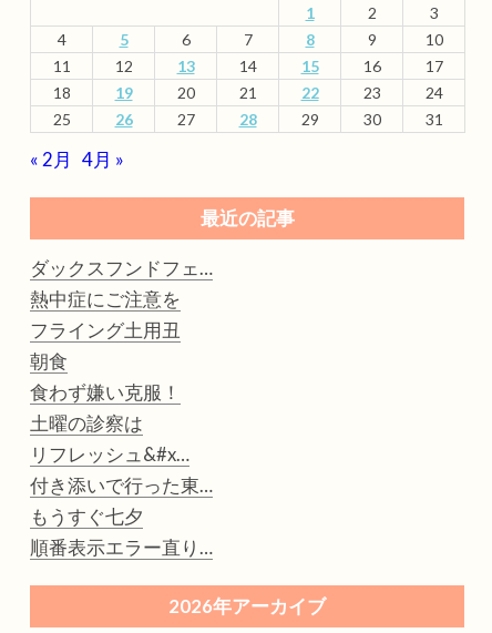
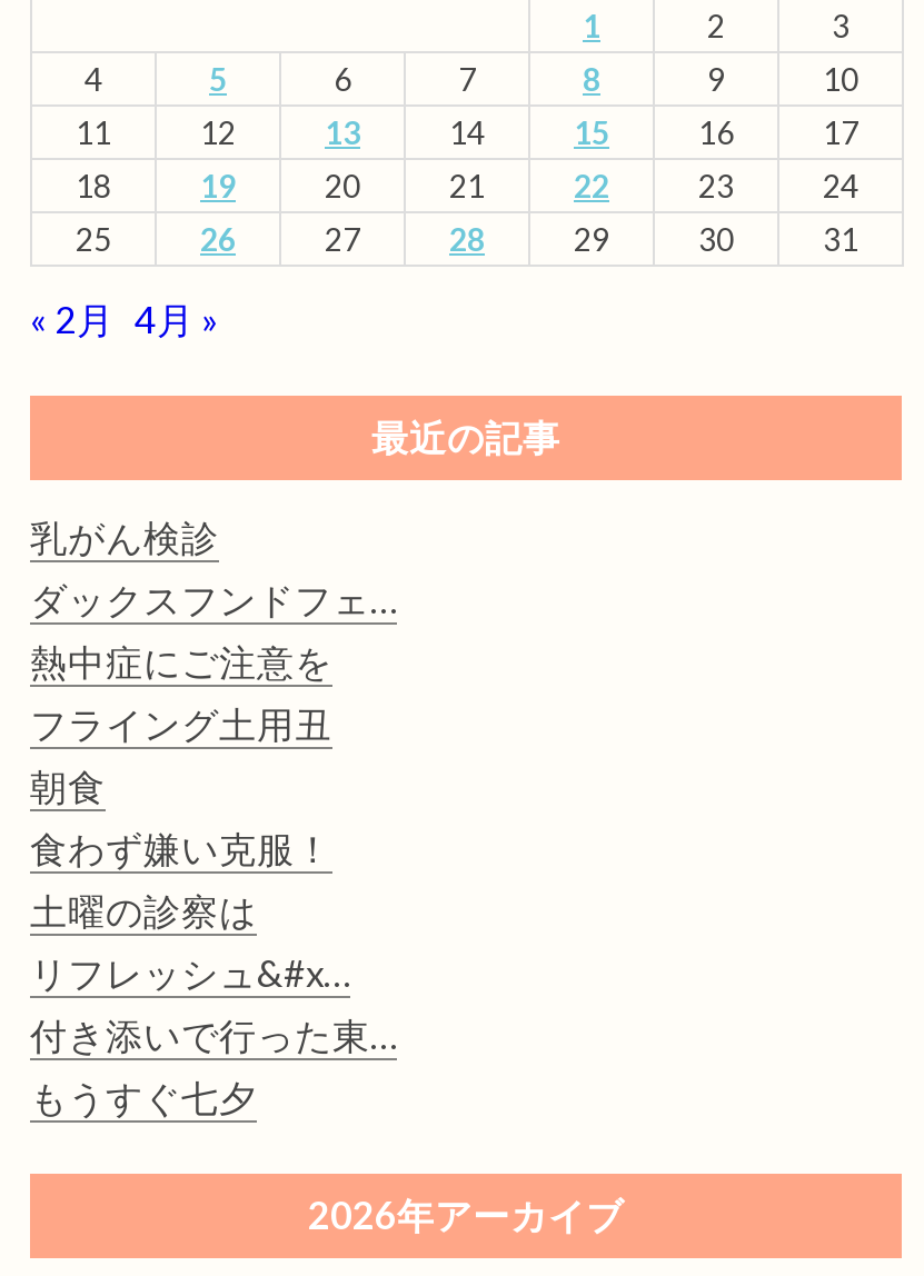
none -> [30,516,219,561] 乳がん検診
moved [30,257,213,528] -> [30,578,397,1121]: ダックスフンドフェ… | 熱中症にご注意を | フライング土用丑 | ... | 付き添いで行った東… | もうすぐ七夕
[30,537,213,559] 順番表示エラー直り… -> none

